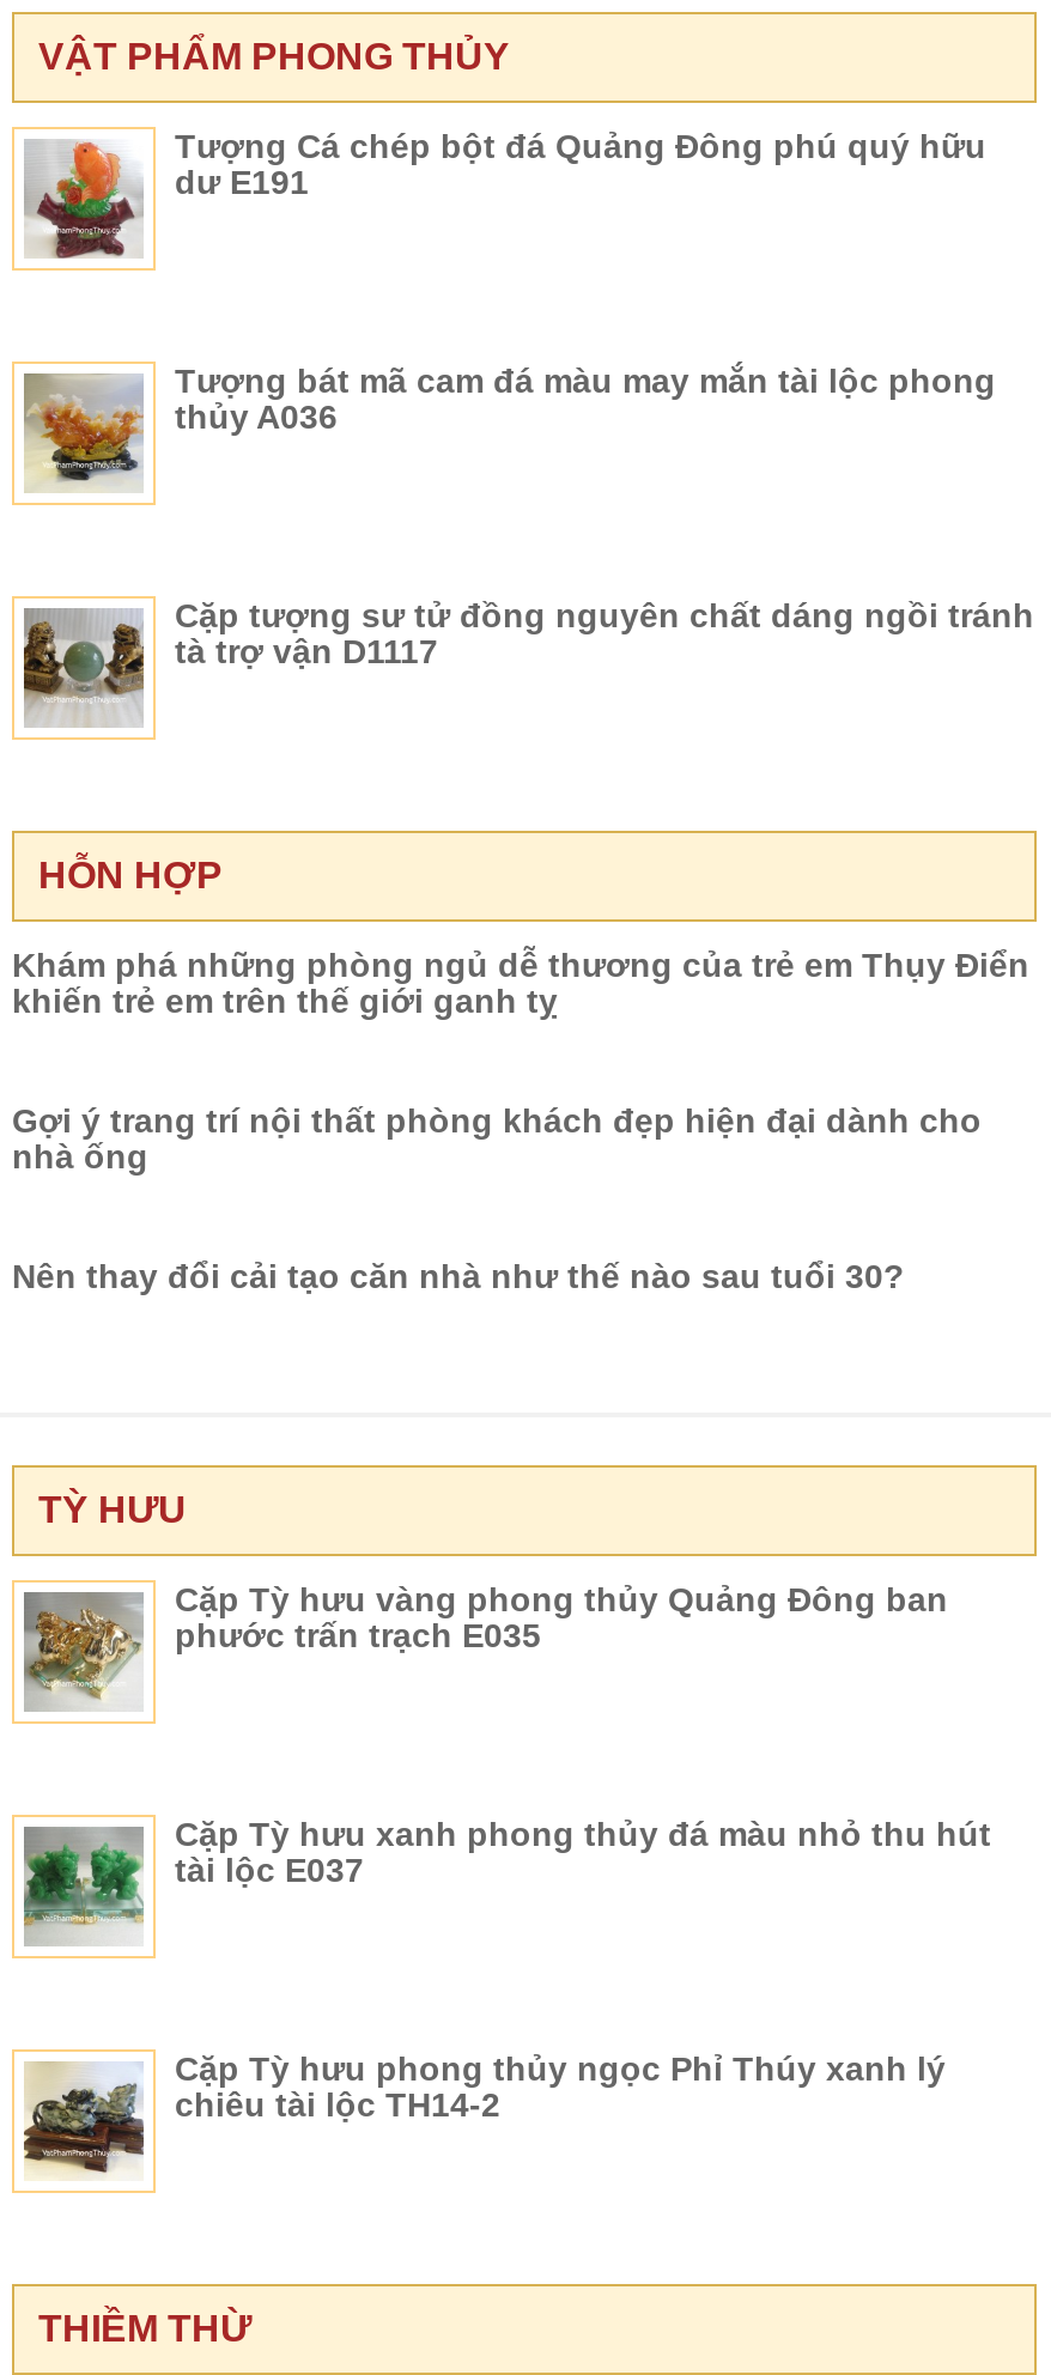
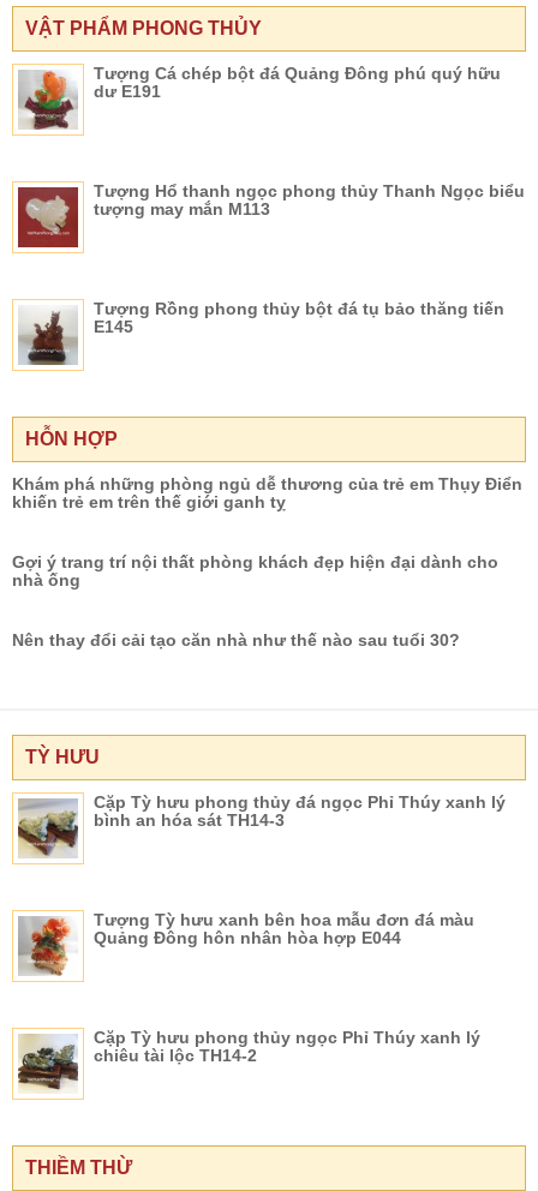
[22,361,996,493] [image] | Tượng bát mã cam đá màu may mắn tài lộc phong | thủy A036 -> [17,181,525,249] [image] | Tượng Hổ thanh ngọc phong thủy Thanh Ngọc biểu | tượng may mắn M113
[22,596,1034,725] [image] | Cặp tượng sư tử đồng nguyên chất dáng ngồi tránh | tà trợ vận D1117 -> [18,299,504,365] [image] | Tượng Rồng phong thủy bột đá tụ bảo thăng tiến | E145
[24,1580,948,1709] [image] | Cặp Tỳ hưu vàng phong thủy Quảng Đông ban | phước trấn trạch E035 -> [17,792,506,857] [image] | Cặp Tỳ hưu phong thủy đá ngọc Phỉ Thúy xanh lý | bình an hóa sát TH14-3
[24,1815,991,1944] [image] | Cặp Tỳ hưu xanh phong thủy đá màu nhỏ thu hút | tài lộc E037 -> [18,910,474,976] [image] | Tượng Tỳ hưu xanh bên hoa mẫu đơn đá màu | Quảng Đông hôn nhân hòa hợp E044

